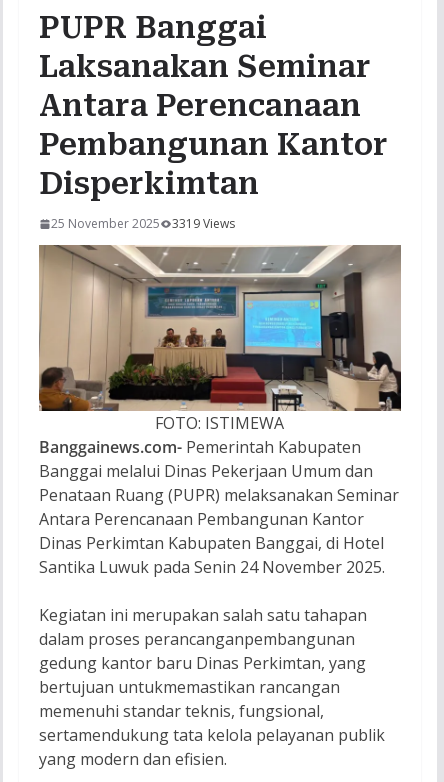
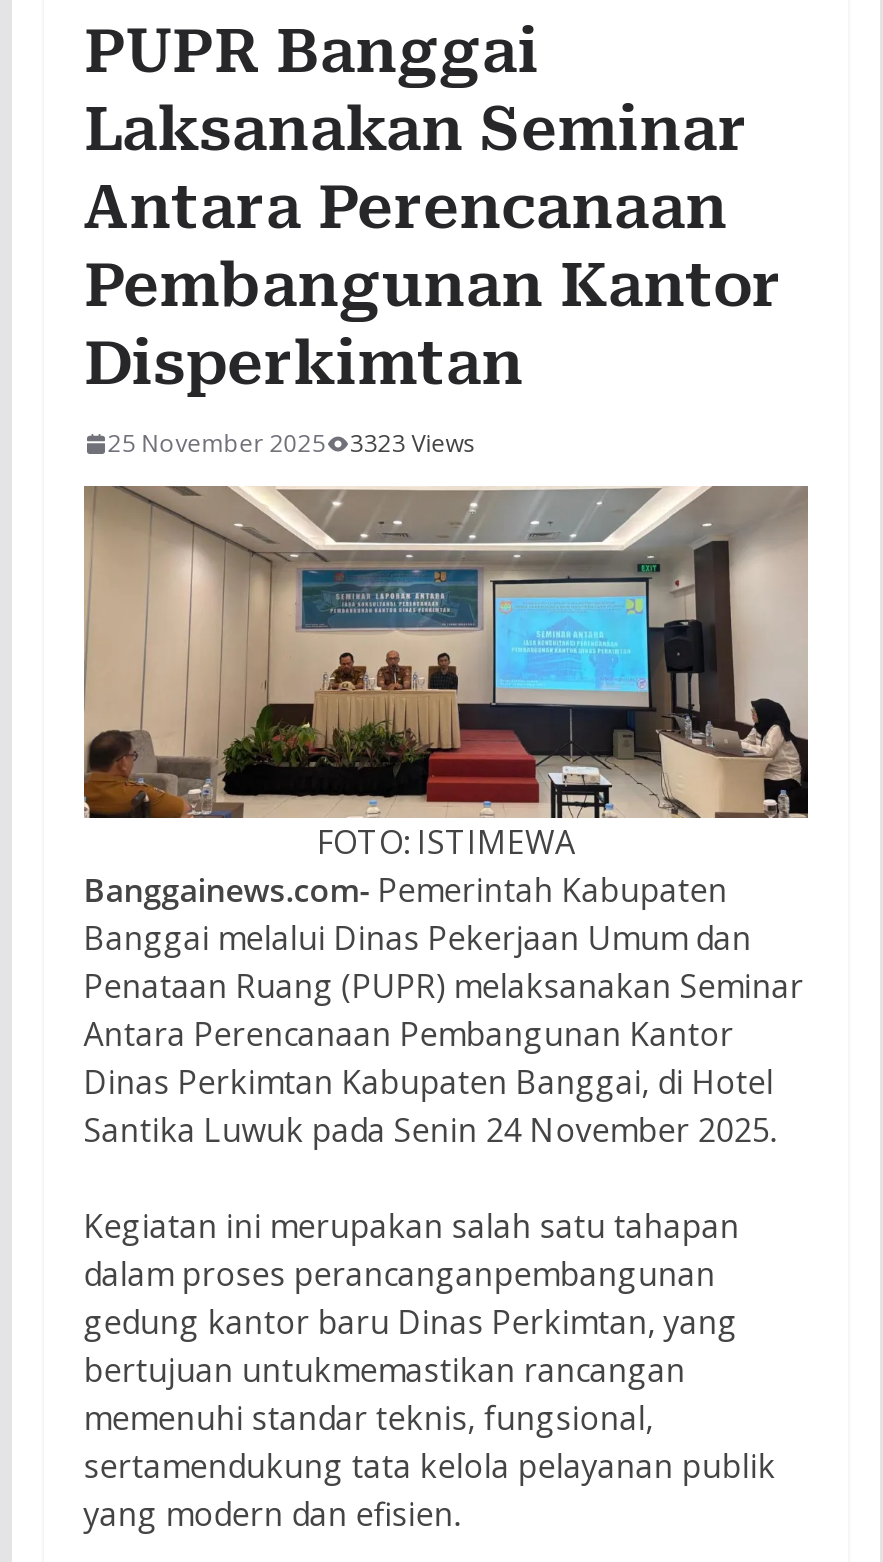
[51,215,235,232] 25 November 2025 3319 Views -> [107,426,475,460] 25 November 2025 3323 Views

